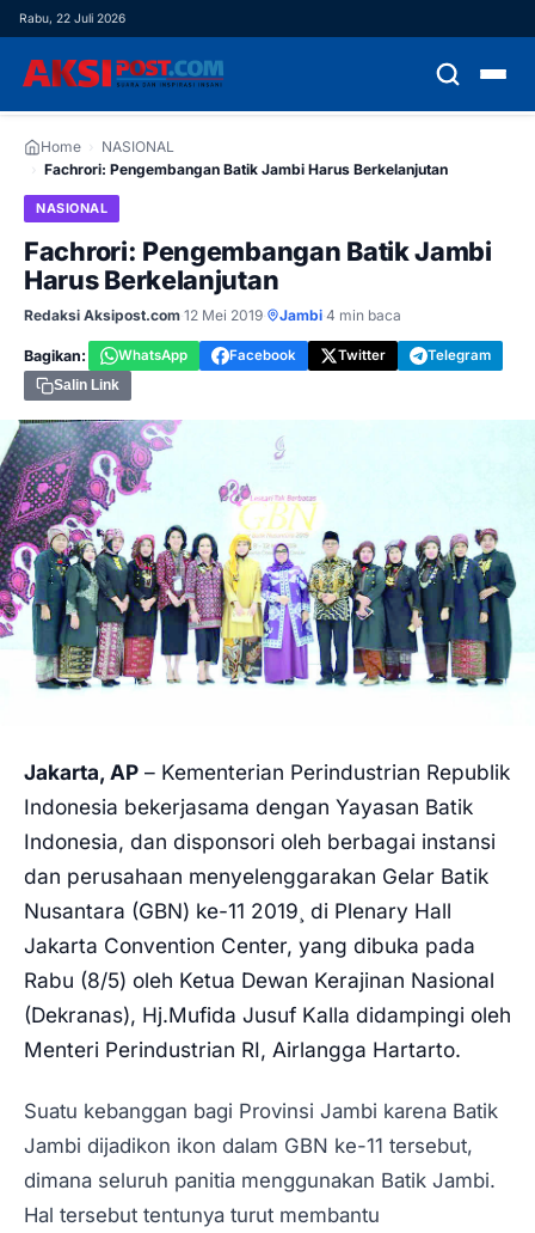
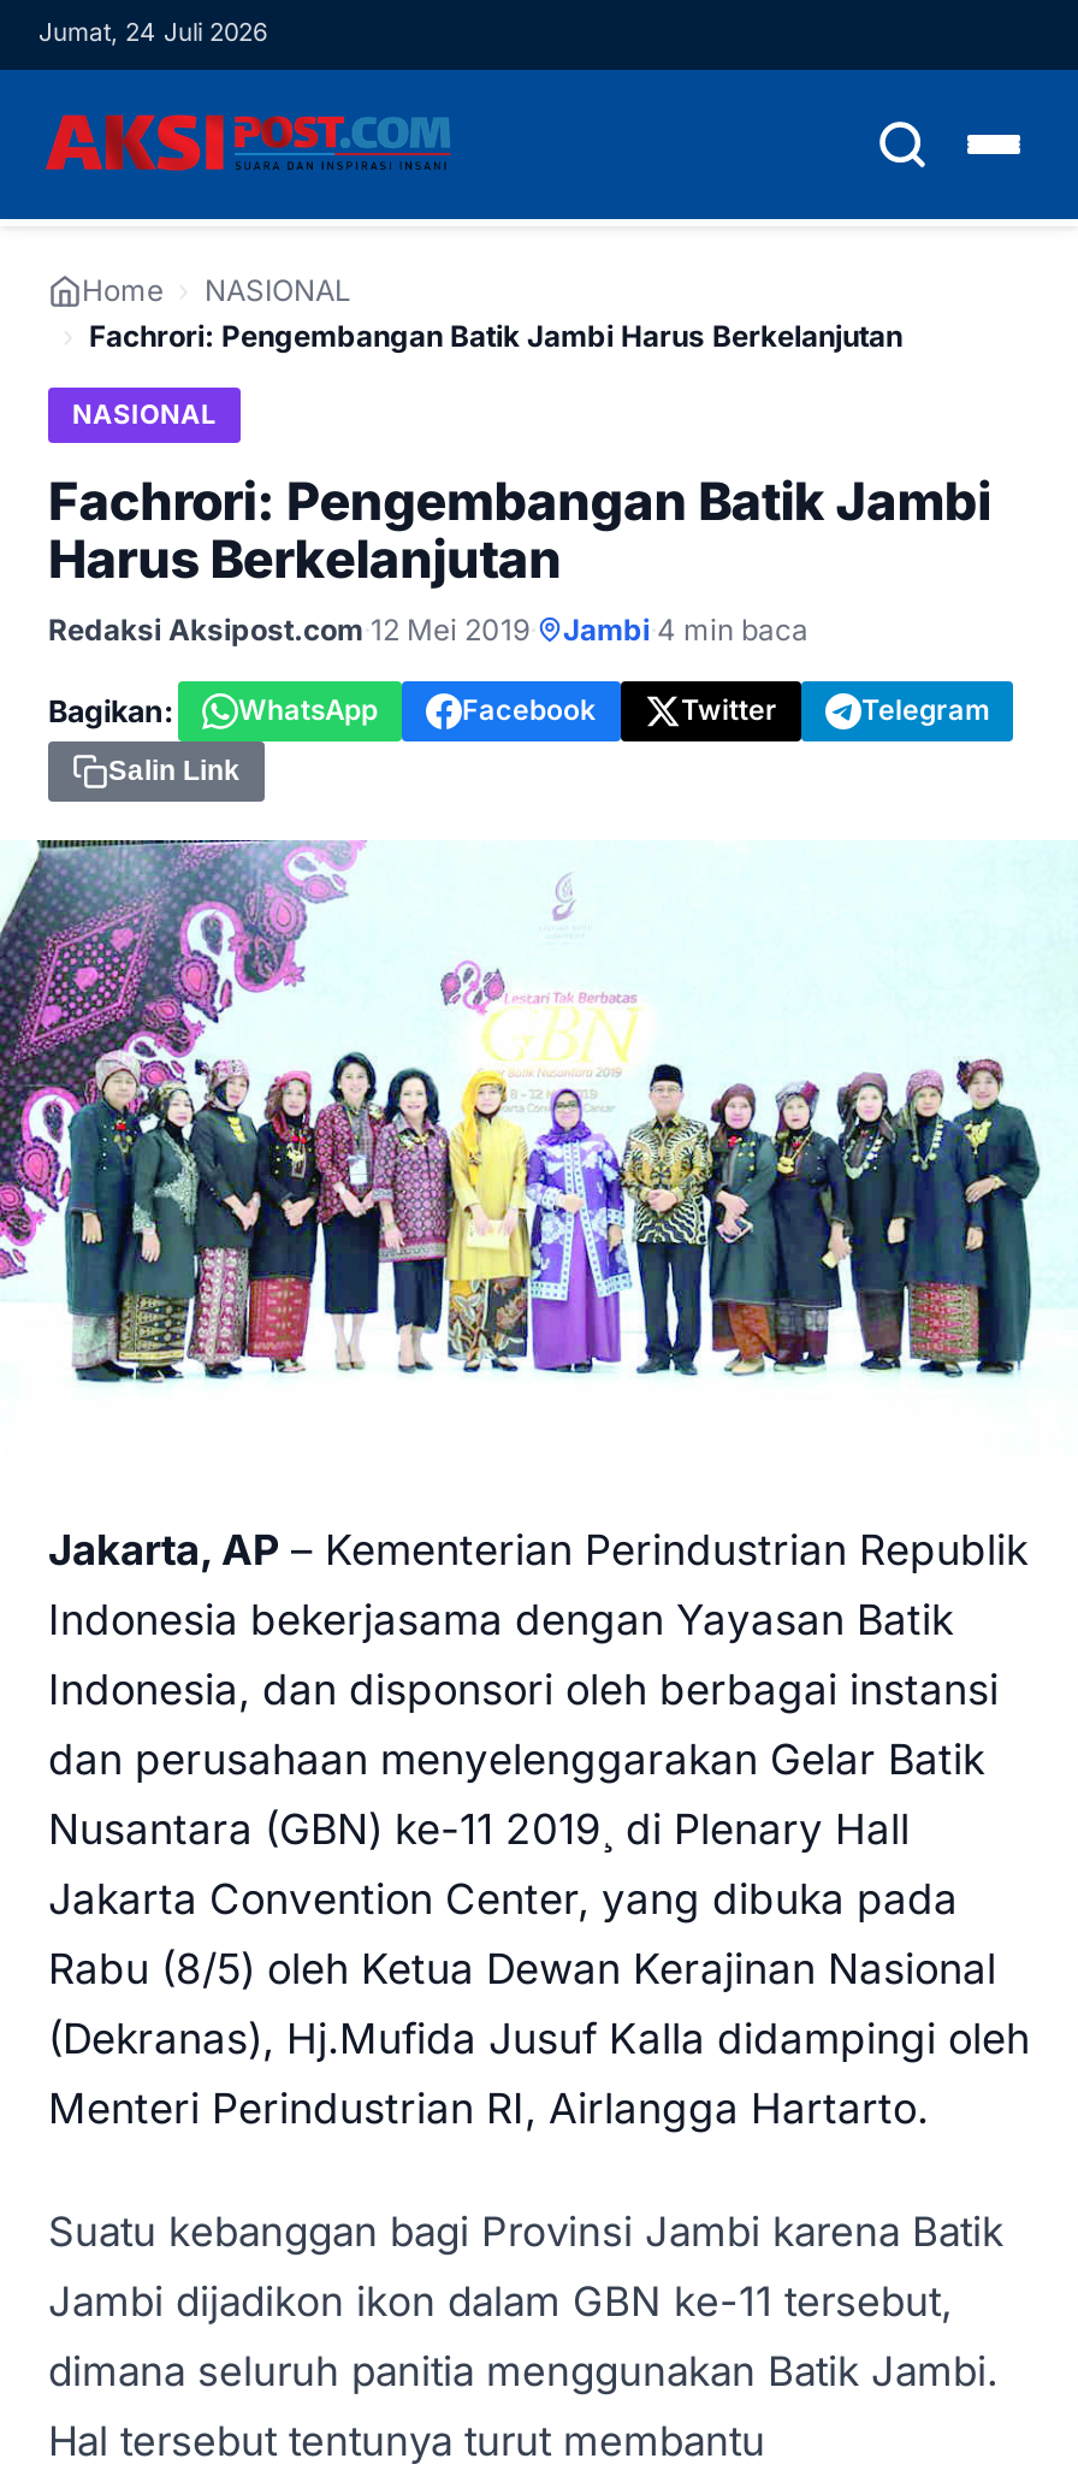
[19,11,125,25] Rabu, 22 Juli 2026 -> [38,17,267,46] Jumat, 24 Juli 2026

